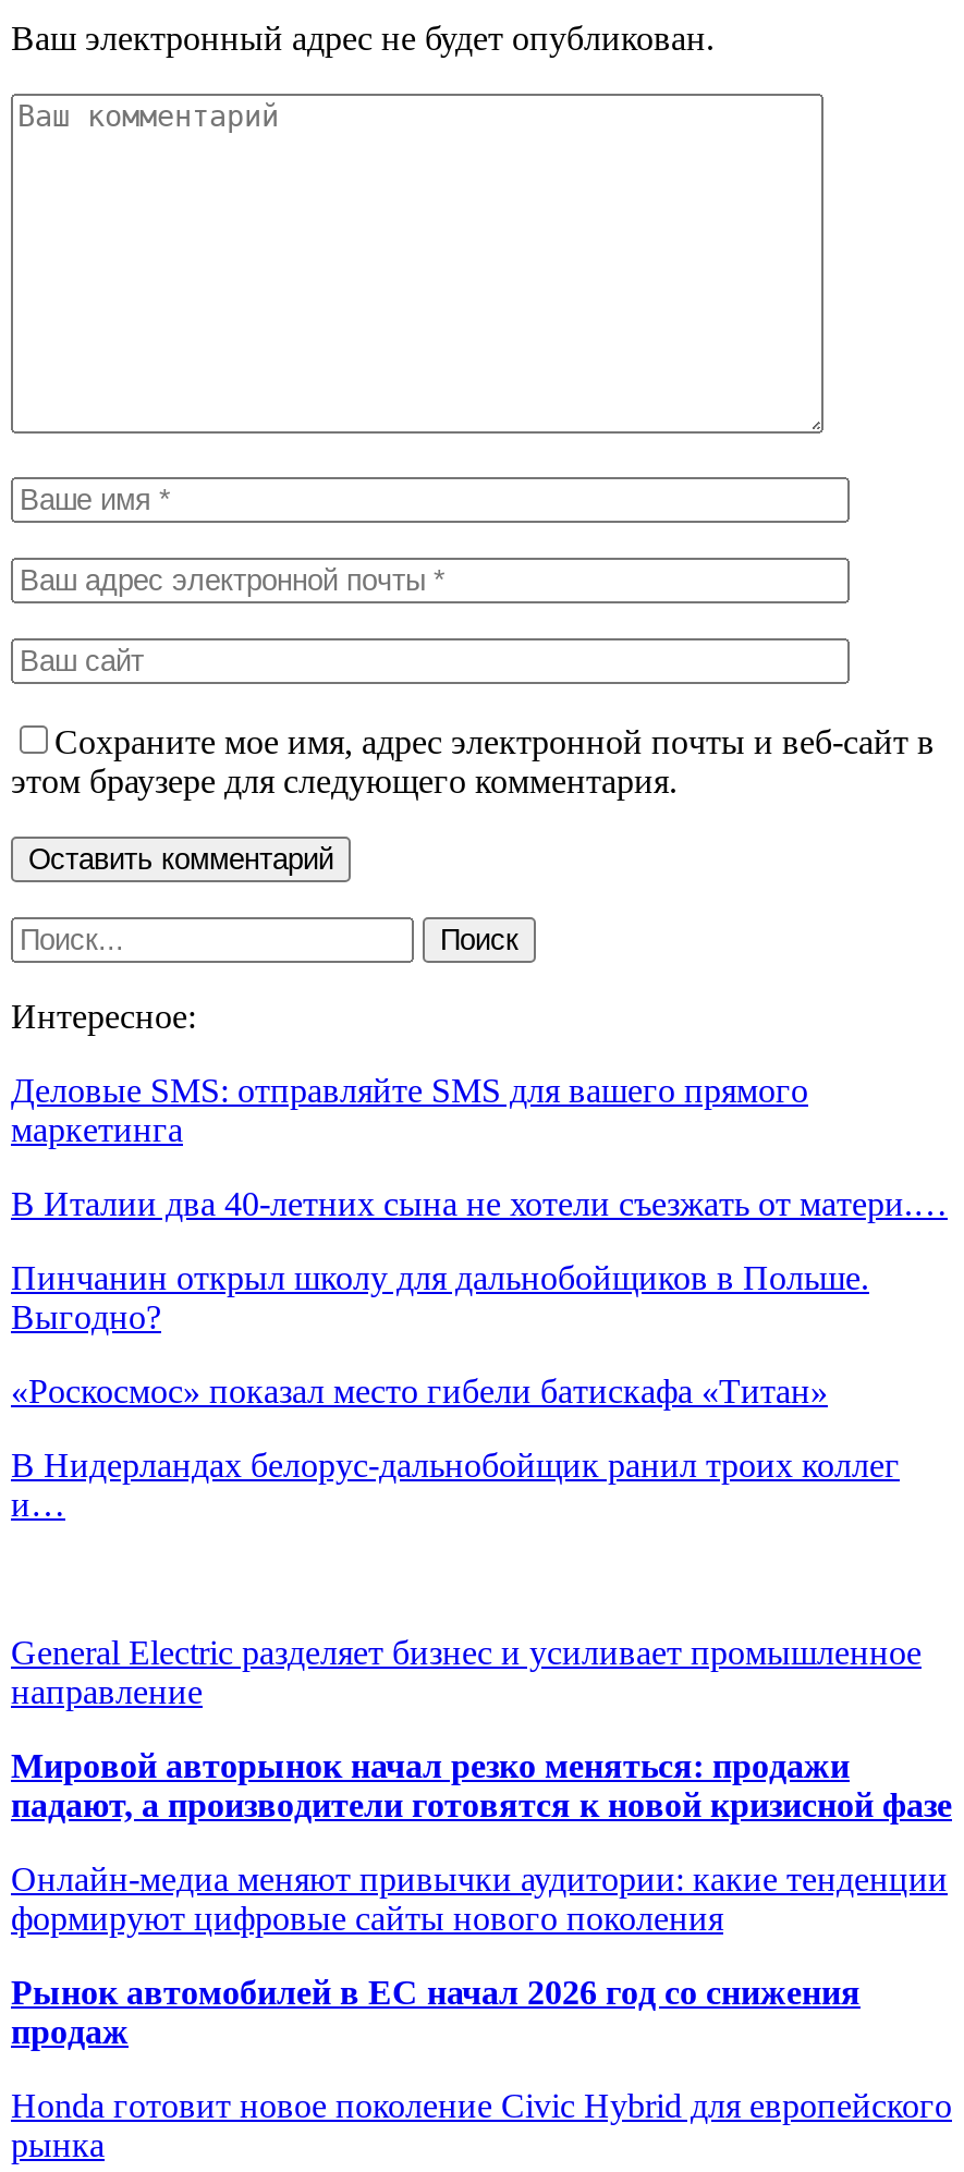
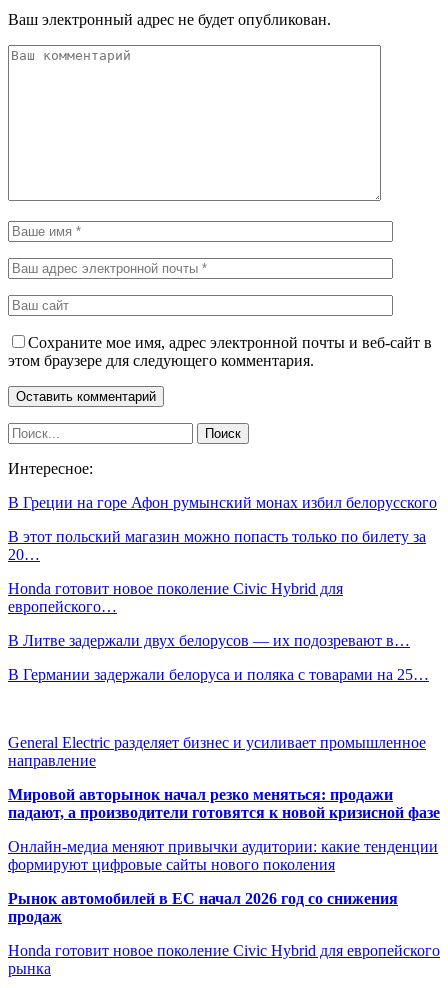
[11,1071,808,1148] Деловые SMS: отправляйте SMS для вашего прямого | маркетинга -> [8,494,437,511] В Греции на горе Афон румынский монах избил белорусского
[11,1185,948,1222] В Италии два 40-летних сына не хотели съезжать от матери.… -> [8,528,426,563] В этот польский магазин можно попасть только по билету за | 20…
[11,1259,869,1335] Пинчанин открыл школу для дальнобойщиков в Польше. | Выгодно? -> [8,580,343,615] Honda готовит новое поколение Civic Hybrid для | европейского…
[11,1372,828,1409] «Роскосмос» показал место гибели батискафа «Титан» -> [8,632,410,649] В Литве задержали двух белорусов — их подозревают в…
[11,1446,900,1522] В Нидерландах белорус-дальнобойщик ранил троих коллег | и… -> [8,666,429,683] В Германии задержали белоруса и поляка с товарами на 25…

